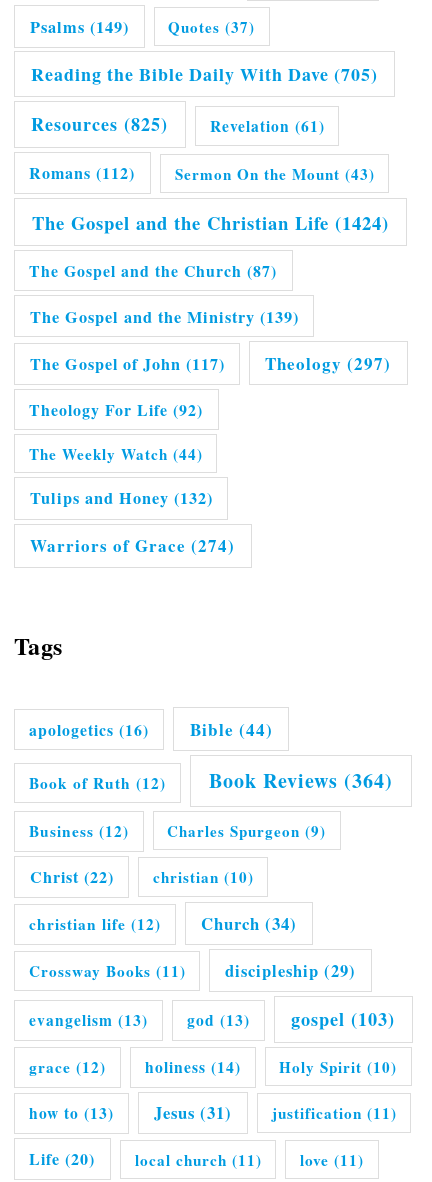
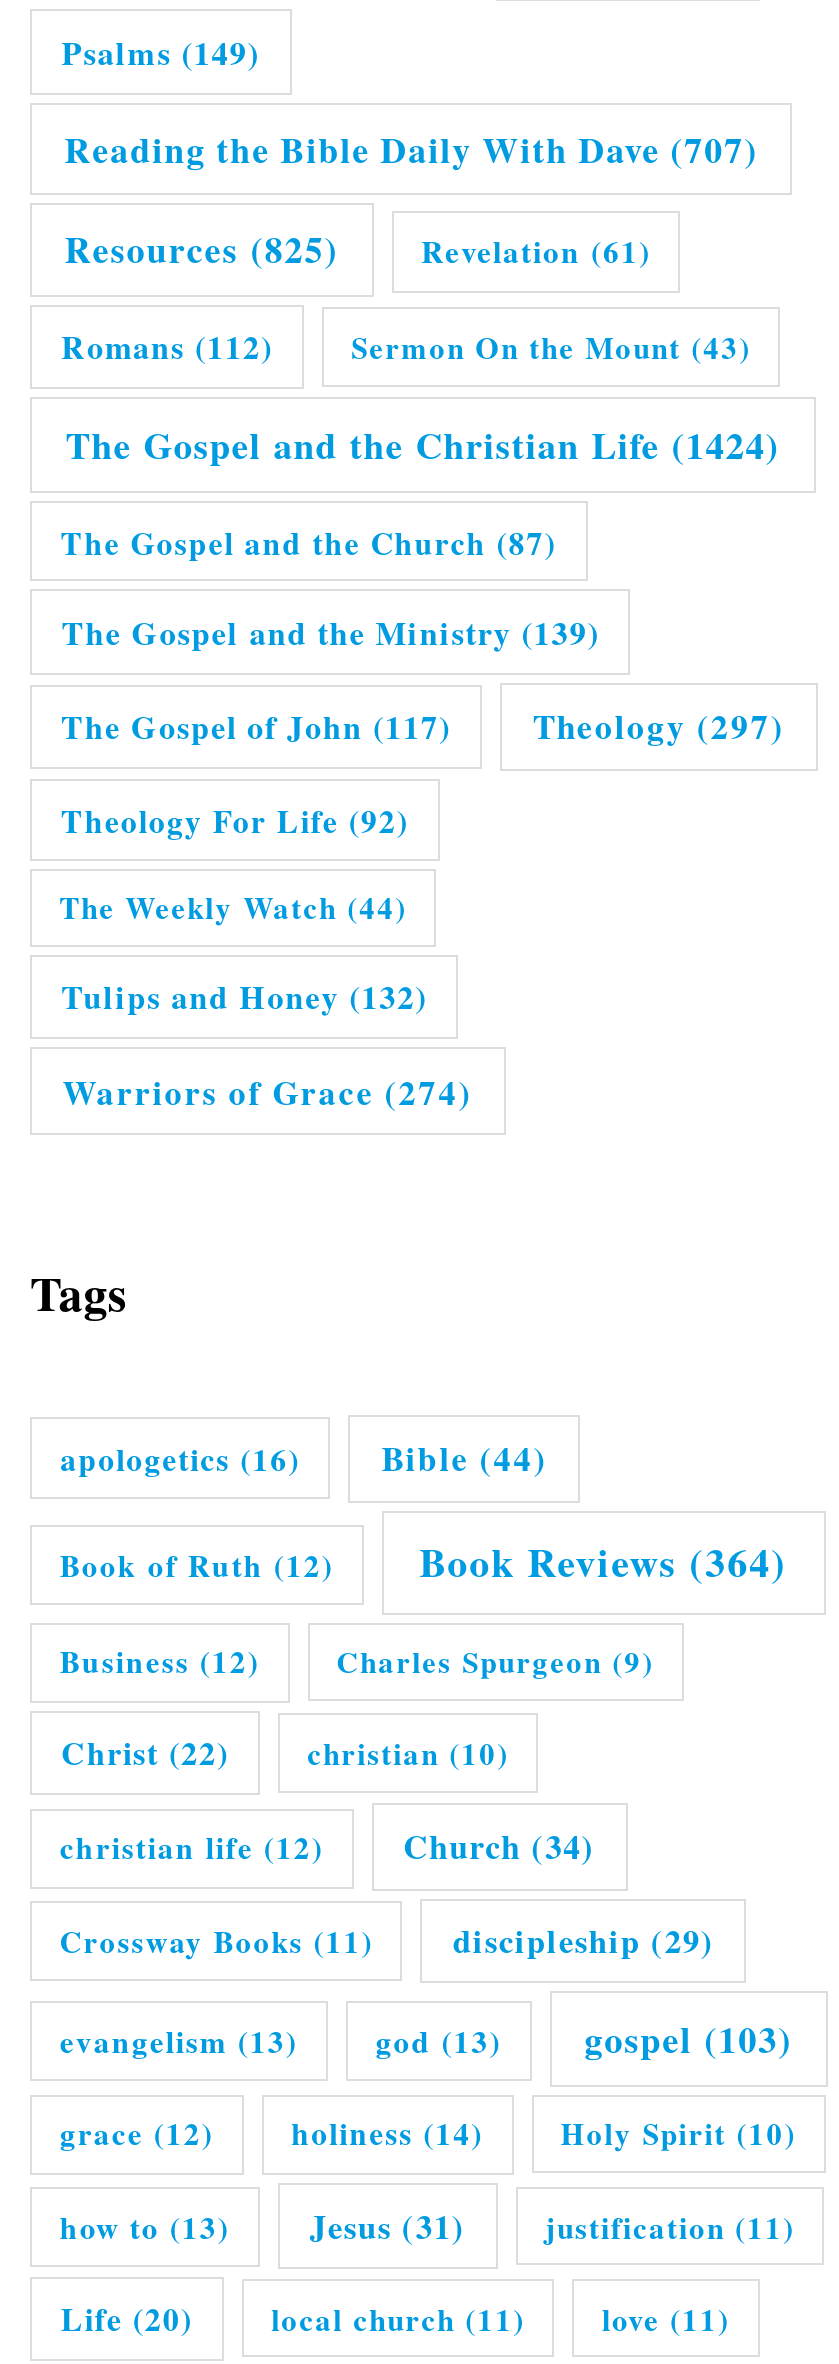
[31,15,378,87] Quotes (37) | Reading the Bible Daily With Dave (705) -> [64,123,758,175] Reading the Bible Daily With Dave (707)

